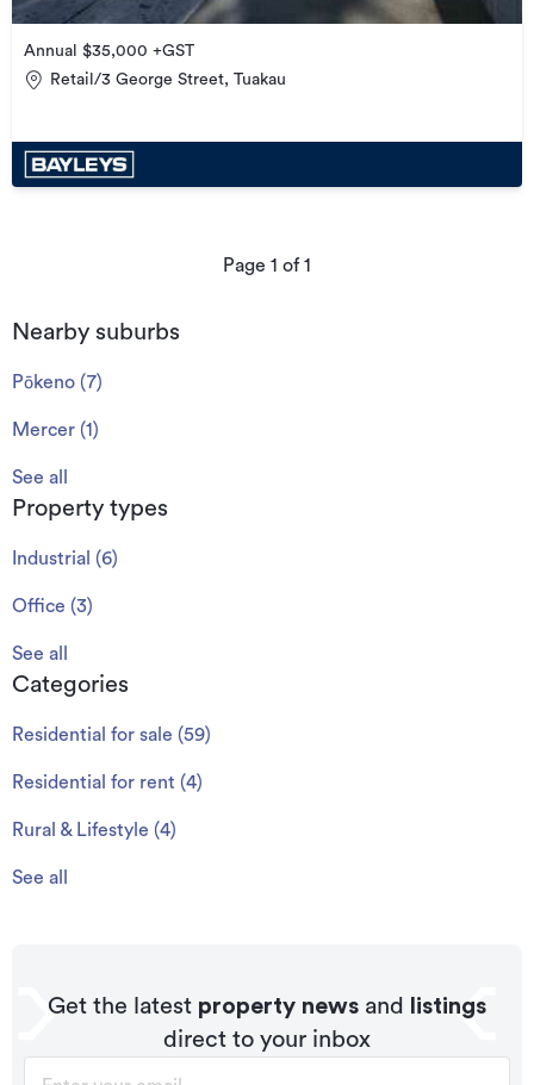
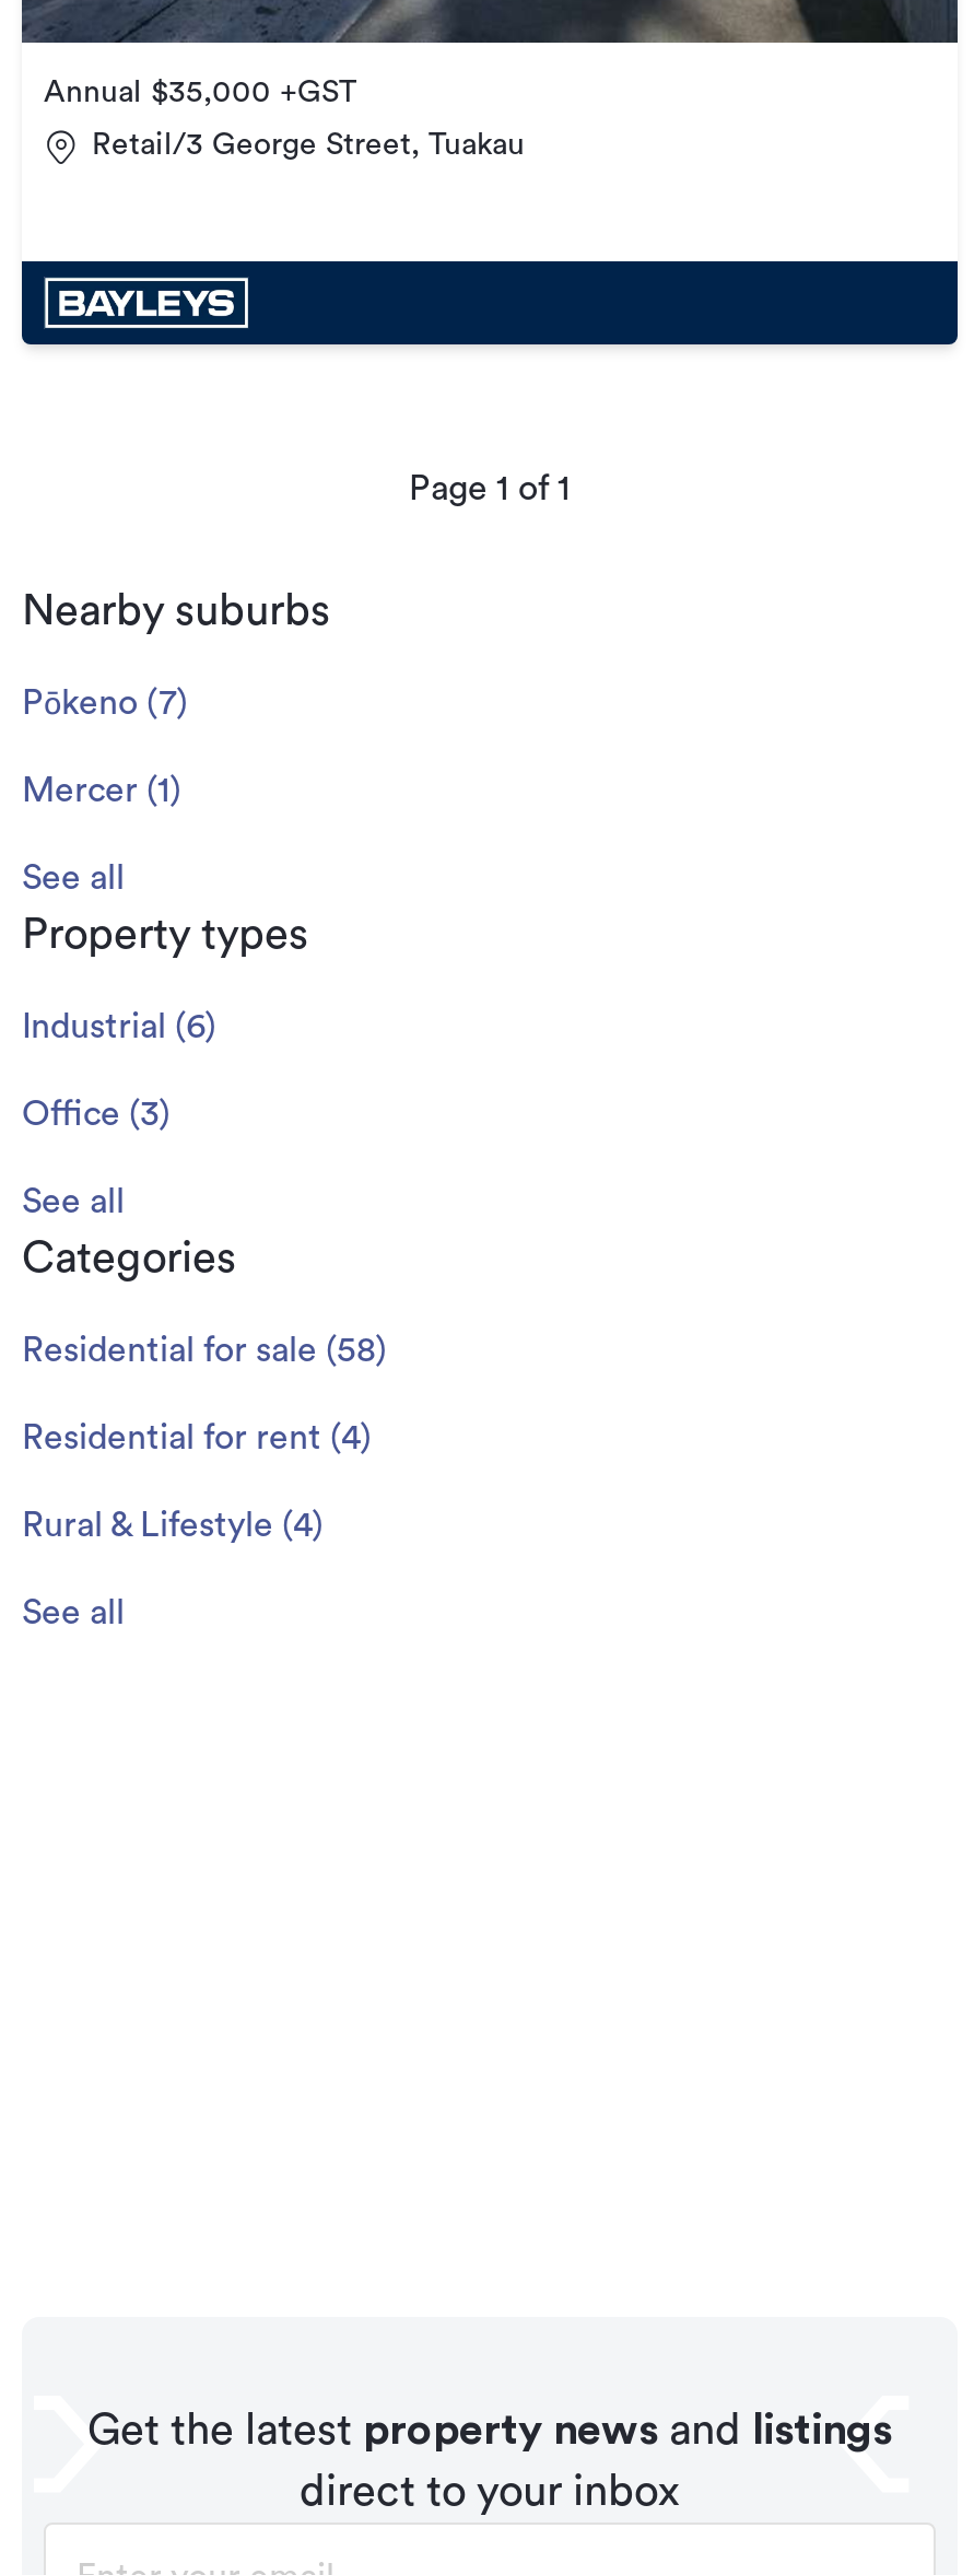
[12,726,211,745] Residential for sale (59) -> [22,1332,387,1367] Residential for sale (58)

